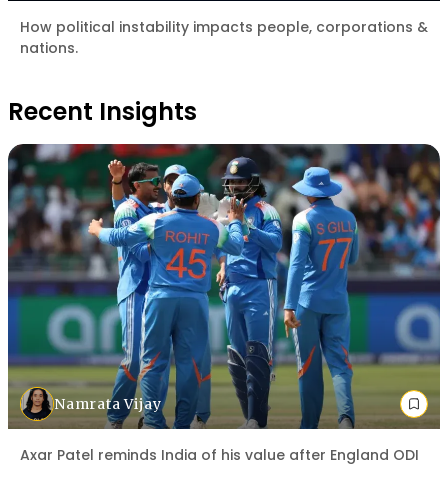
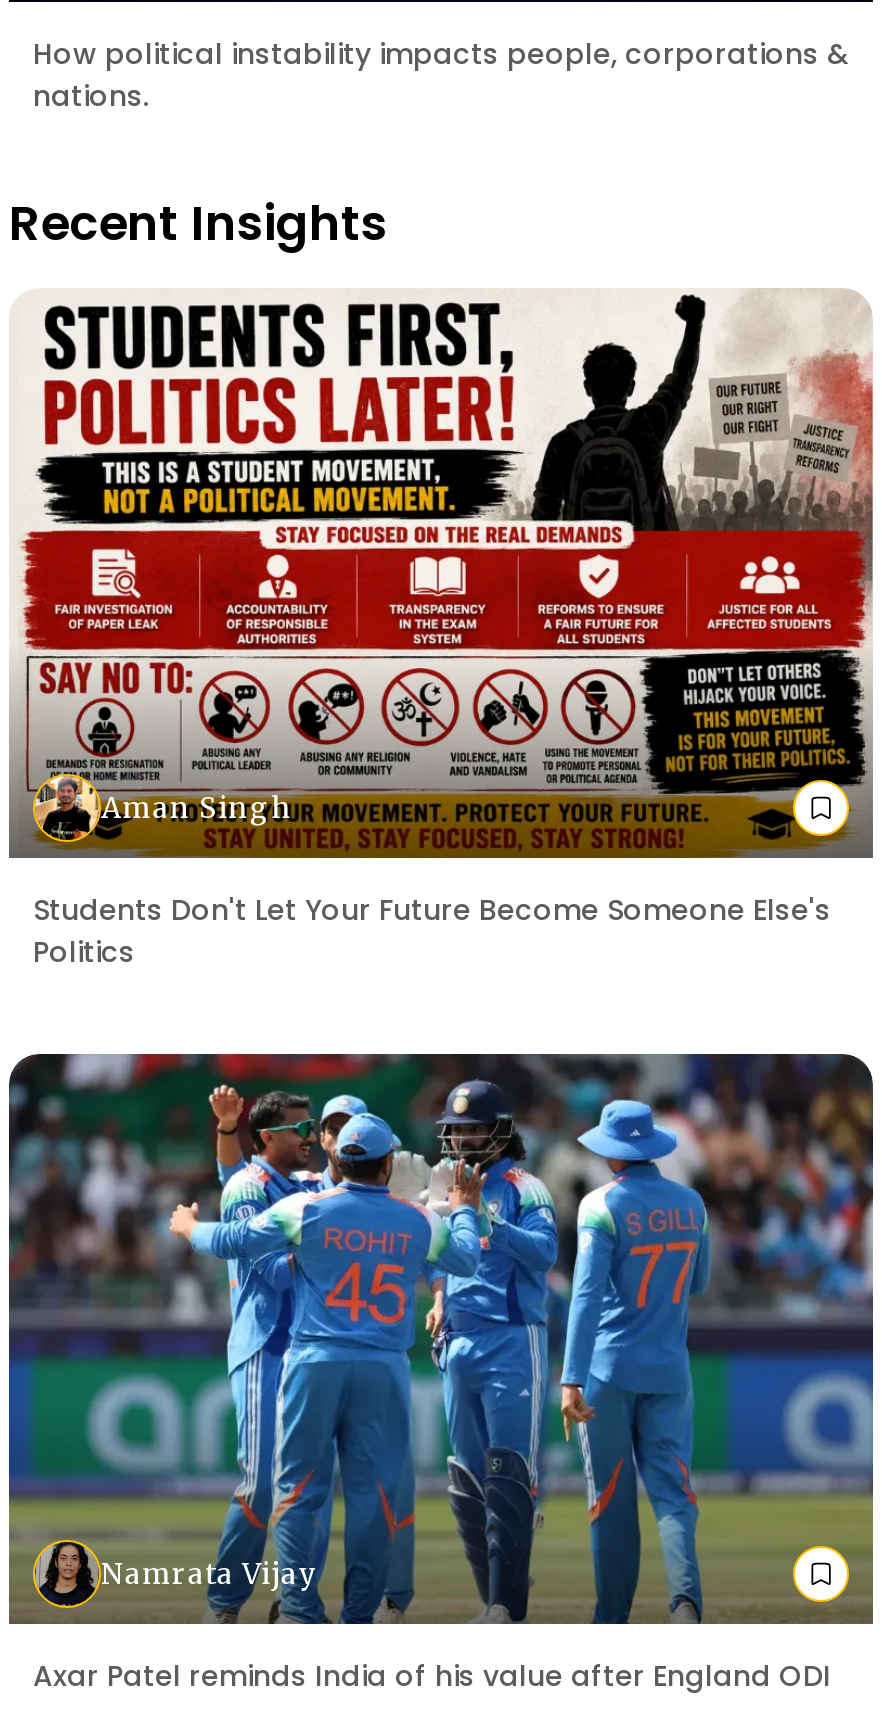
none -> [9,288,873,973] [image] | Aman Singh | Students Don't Let Your Future Become Someone Else's | Politics

